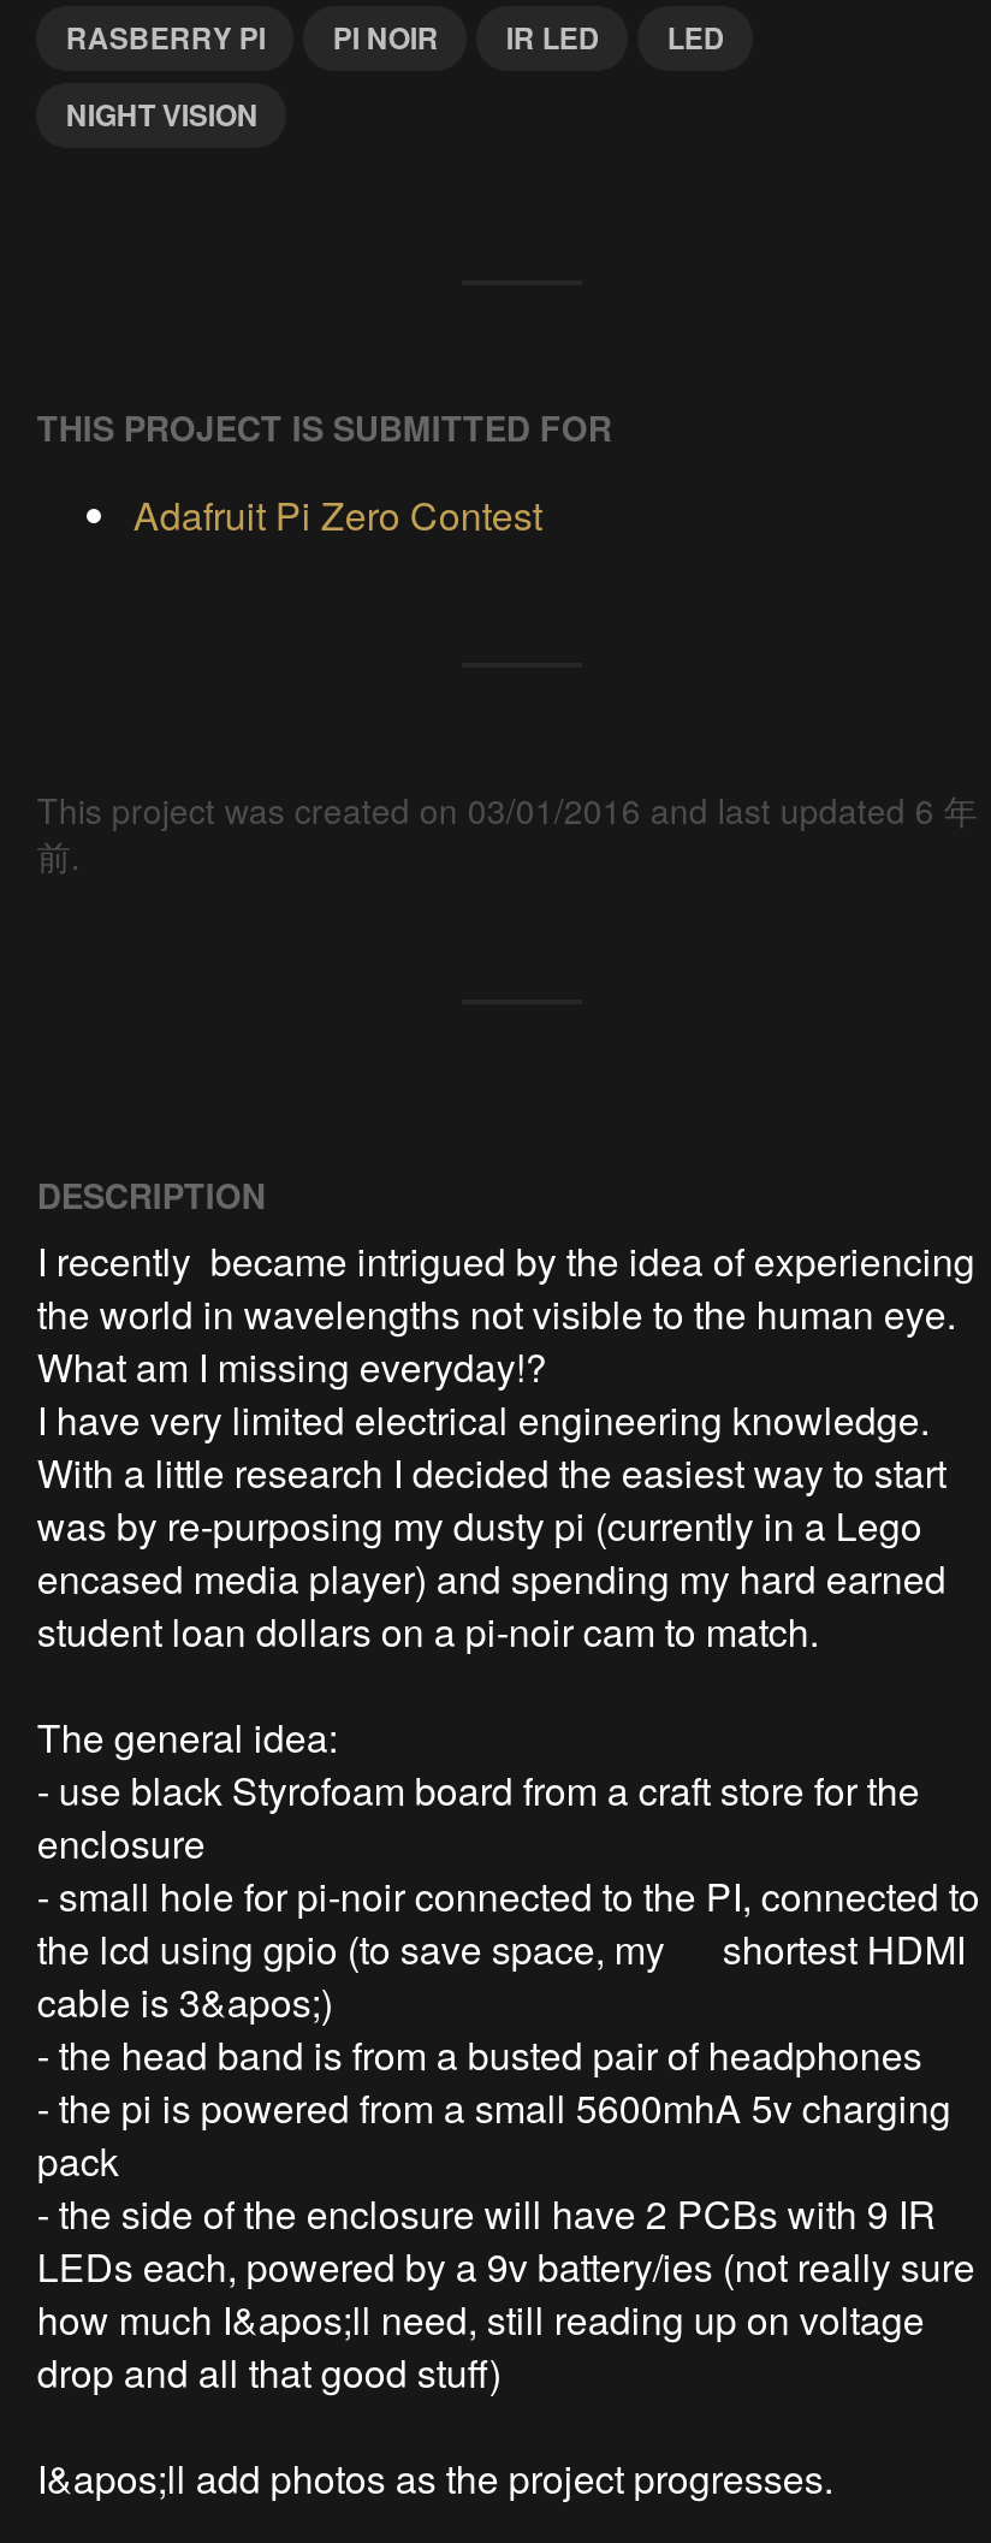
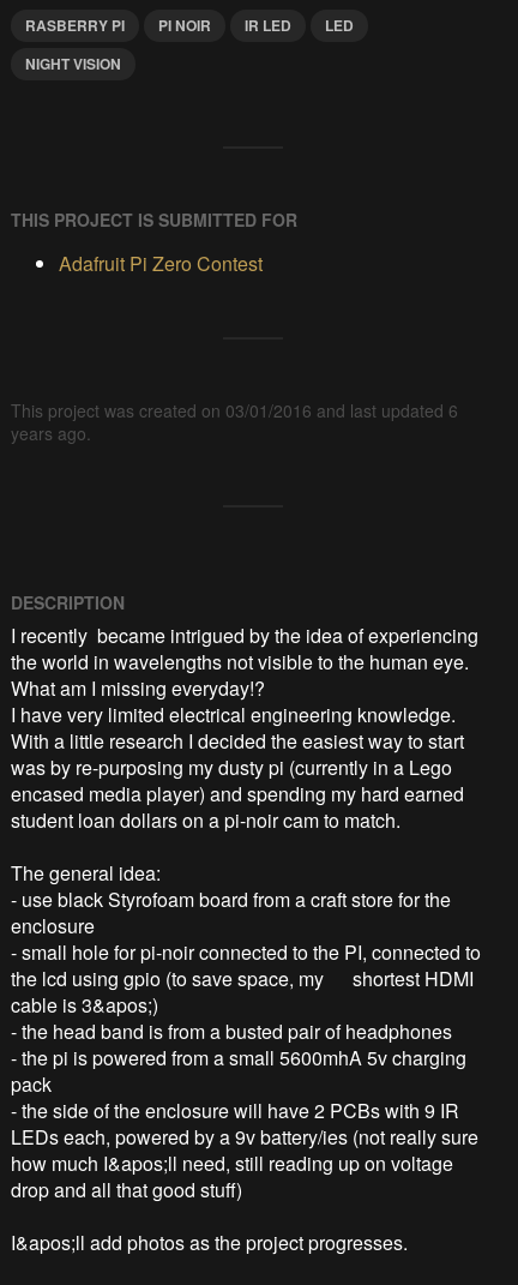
[37,786,978,880] This project was created on 03/01/2016 and last updated 6 年 | 前. -> [11,398,459,445] This project was created on 03/01/2016 and last updated 6 | years ago.

